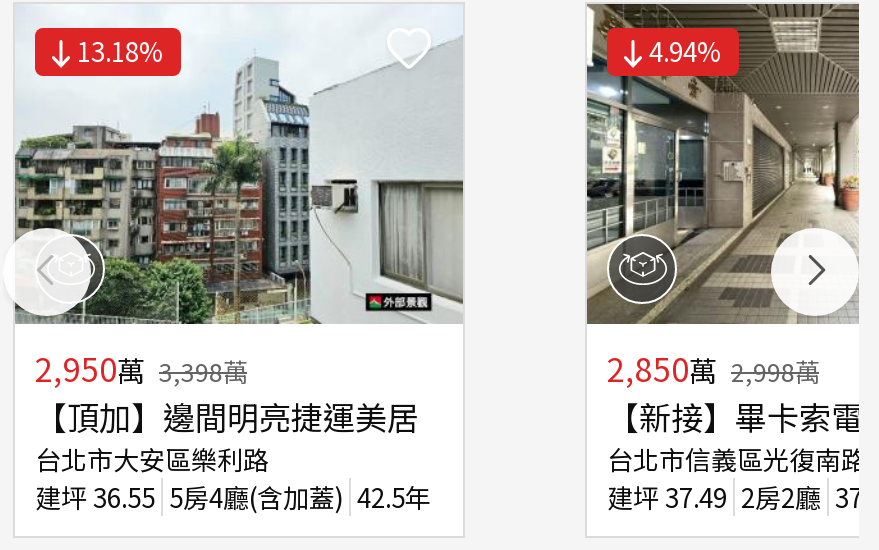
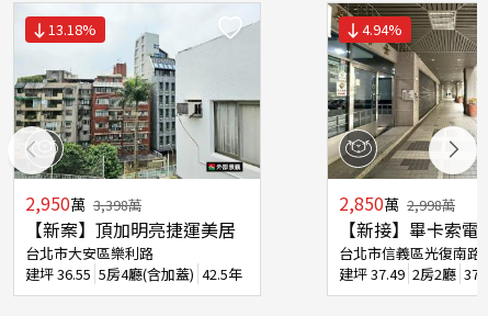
[35,391,419,439] 【頂加】邊間明亮捷運美居 -> [25,216,236,242] 【新案】頂加明亮捷運美居

